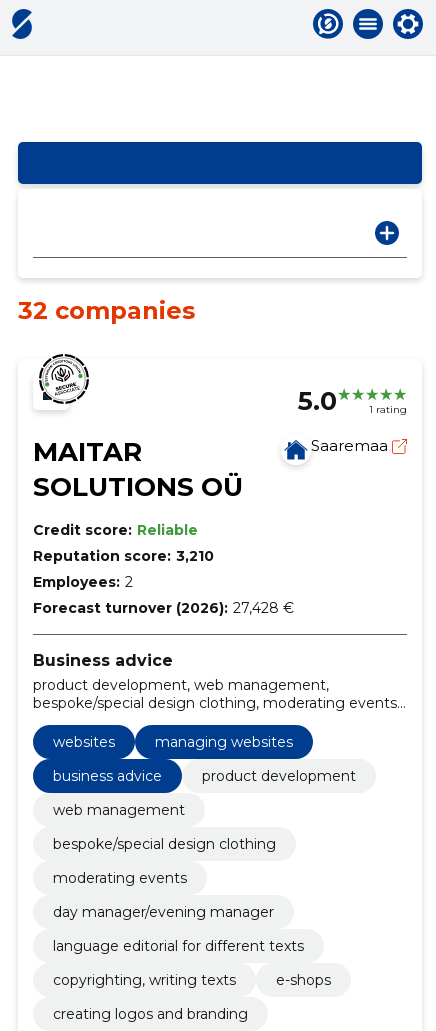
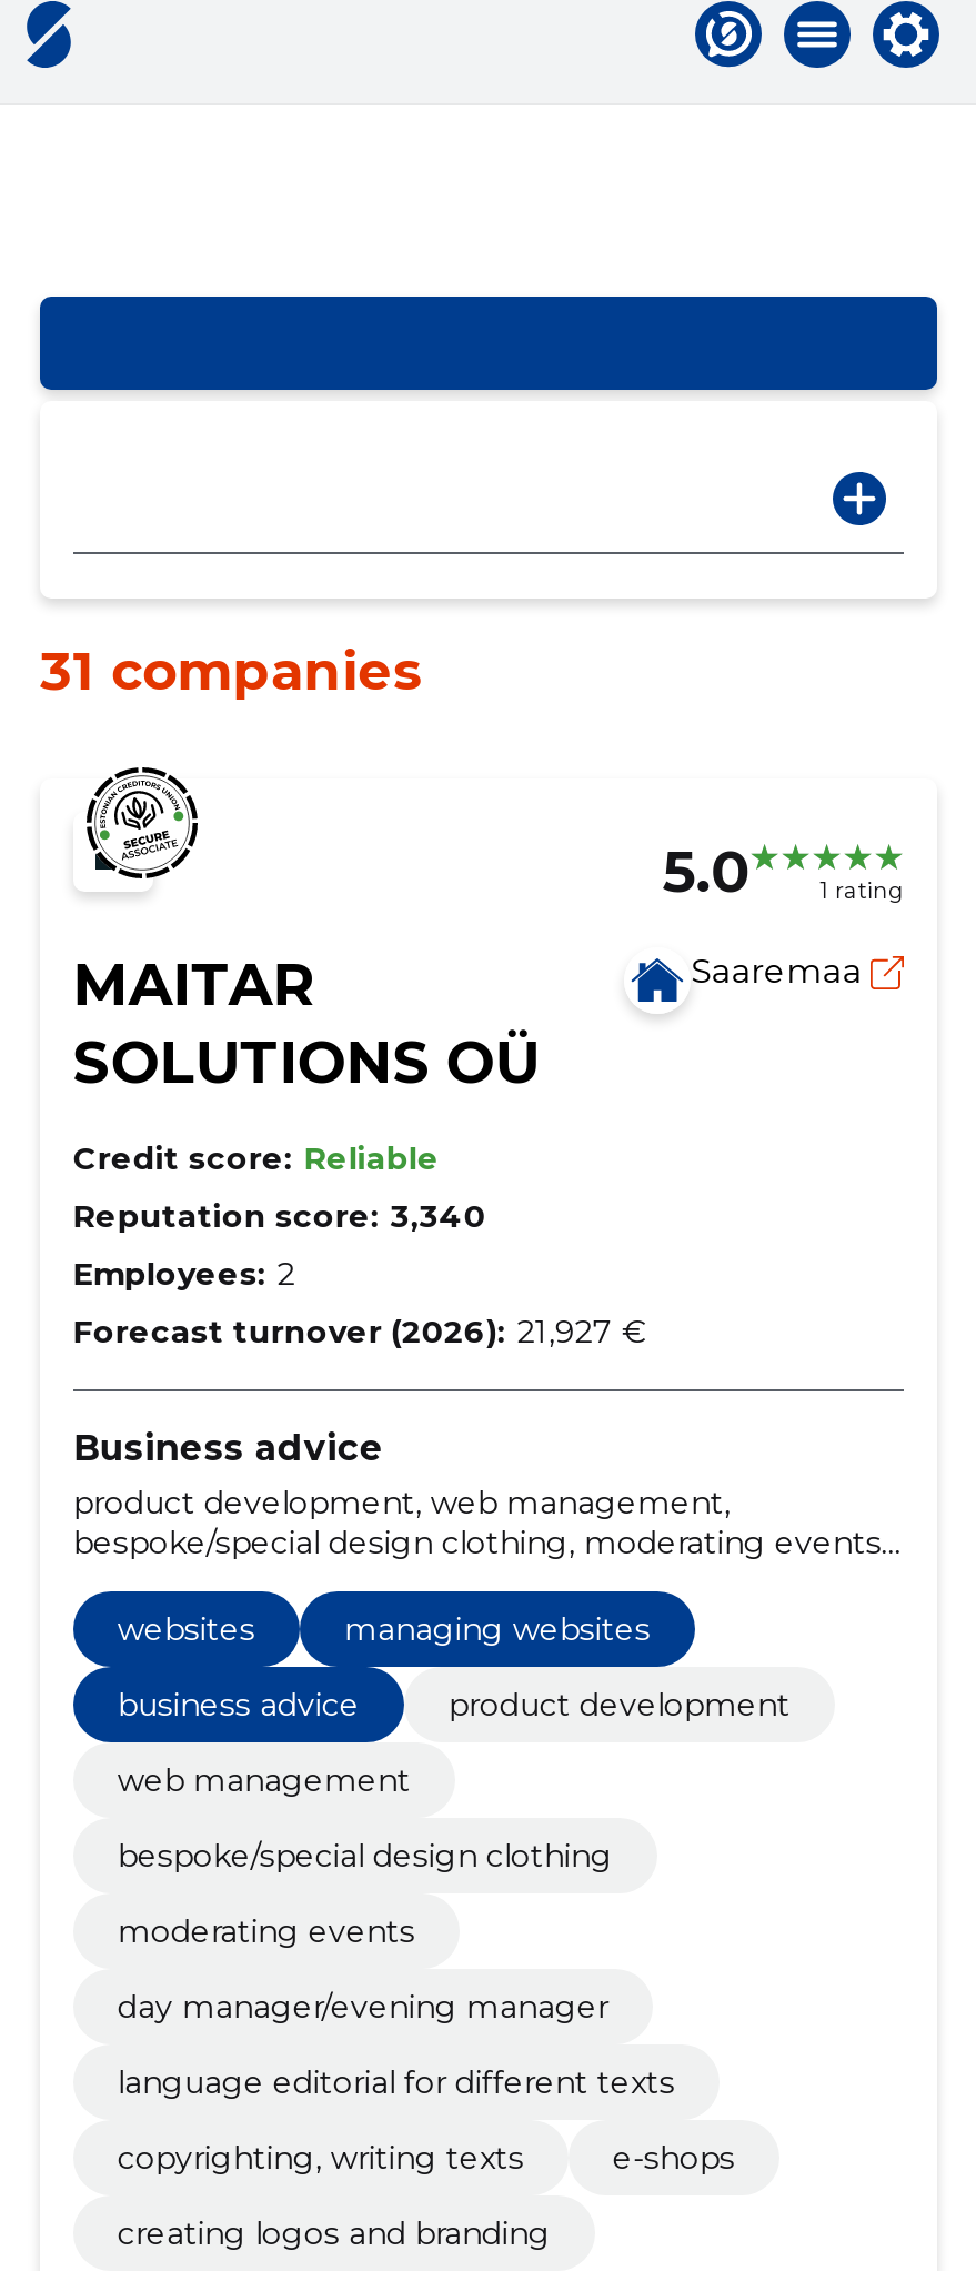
[18,296,195,325] 32 companies -> [40,639,421,703] 31 companies
[33,547,214,565] Reputation score: 3,210 -> [73,1196,486,1236] Reputation score: 3,340
[33,599,294,617] Forecast turnover (2026): 27,428 € -> [73,1312,646,1351] Forecast turnover (2026): 21,927 €

